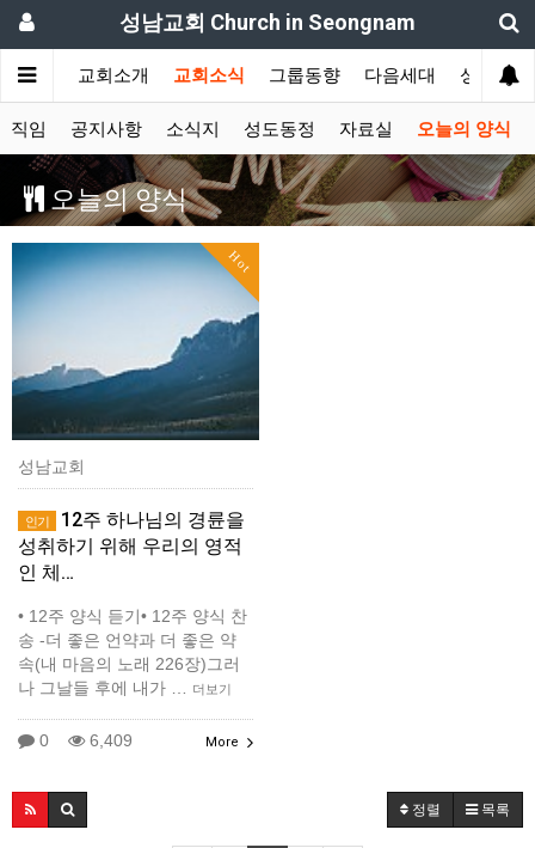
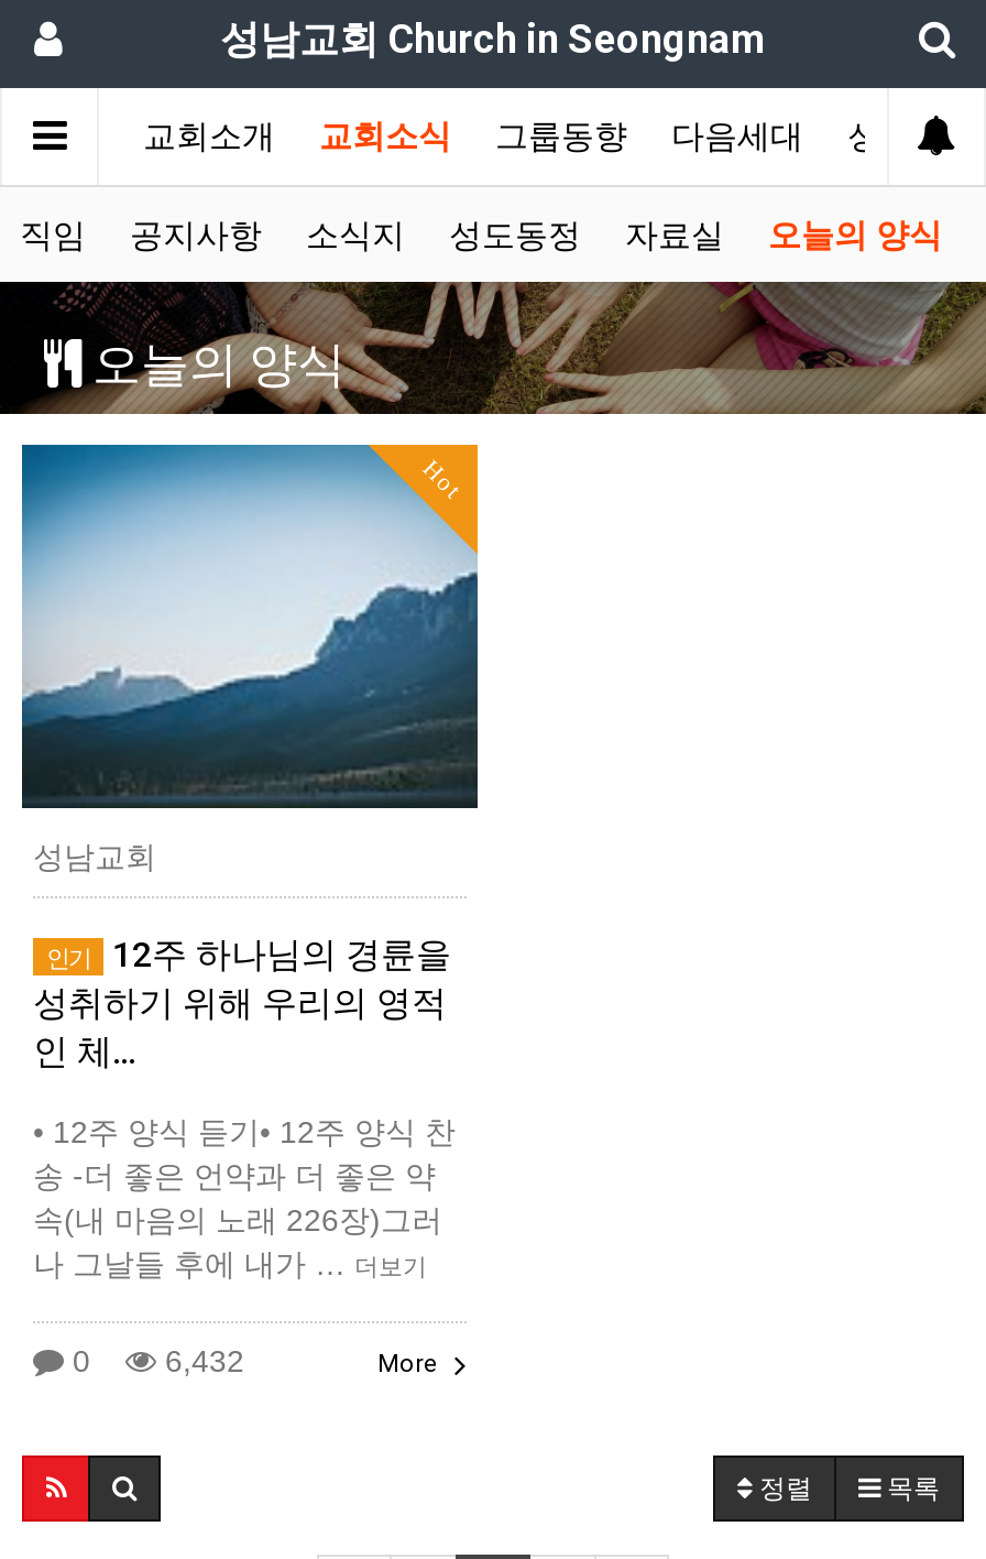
[35,731,133,750] 0 6,409 -> [64,1344,244,1379] 0 6,432

